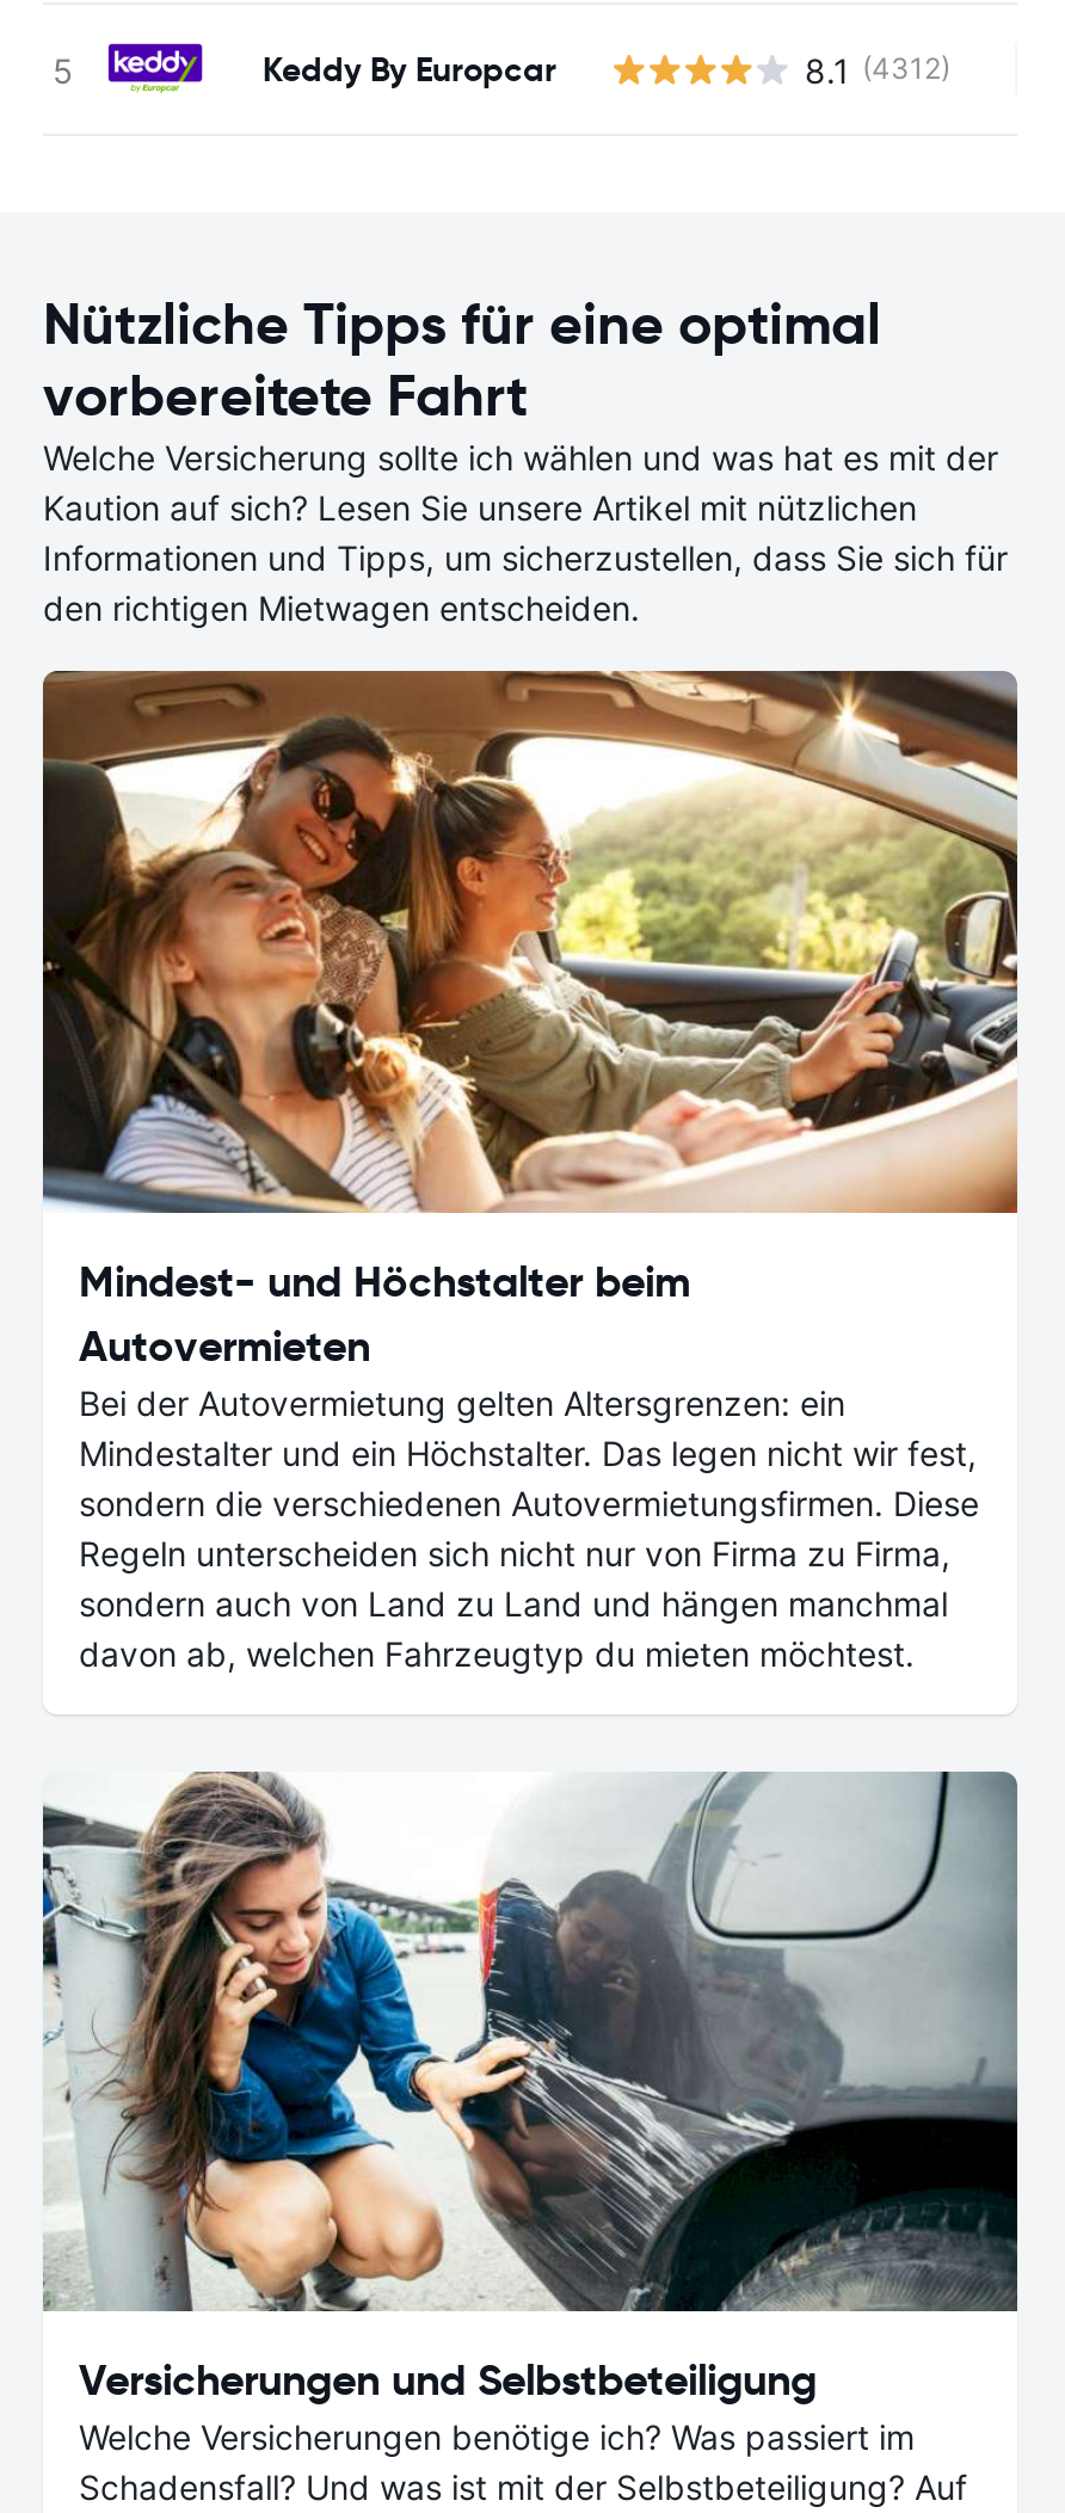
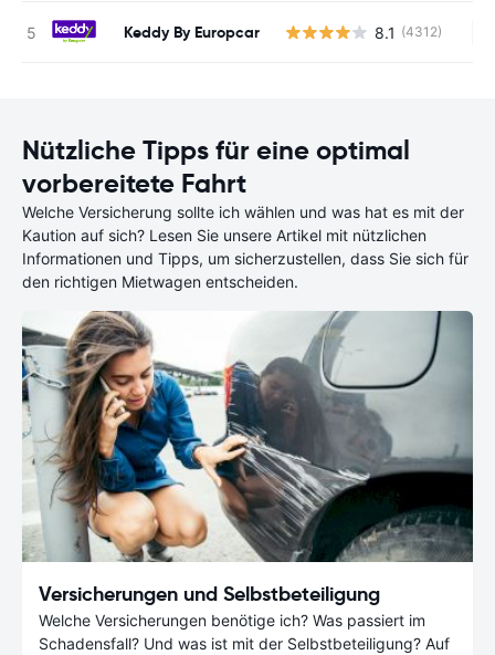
[41,669,1020,1673] [image] | Mindest- und Höchstalter beim | Autovermieten | Bei der Autovermietung gelten Altersgrenzen: ein | Mindestalter und ein Höchstalter. Das legen nicht wir fest, | sondern die verschiedenen Autovermietungsfirmen. Diese | Regeln unterscheiden sich nicht nur von Firma zu Firma, | sondern auch von Land zu Land und hängen manchmal | davon ab, welchen Fahrzeugtyp du mieten möchtest. -> none

